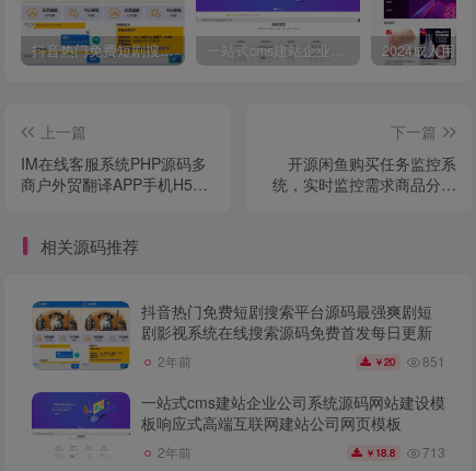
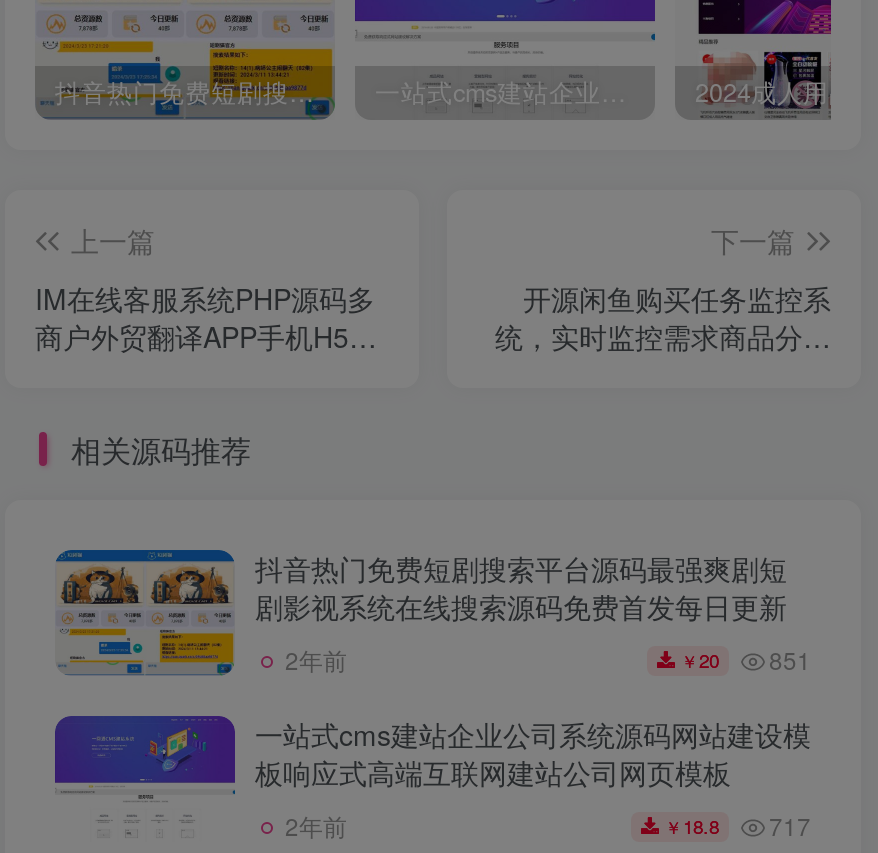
[365,442,445,461] ￥18.8 713 -> [665,808,811,842] ￥18.8 717

